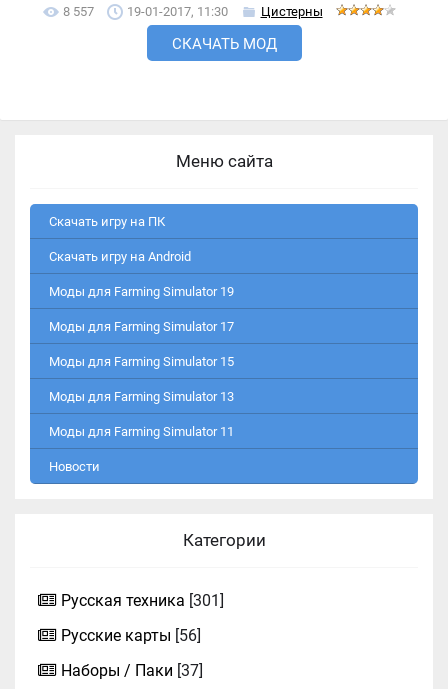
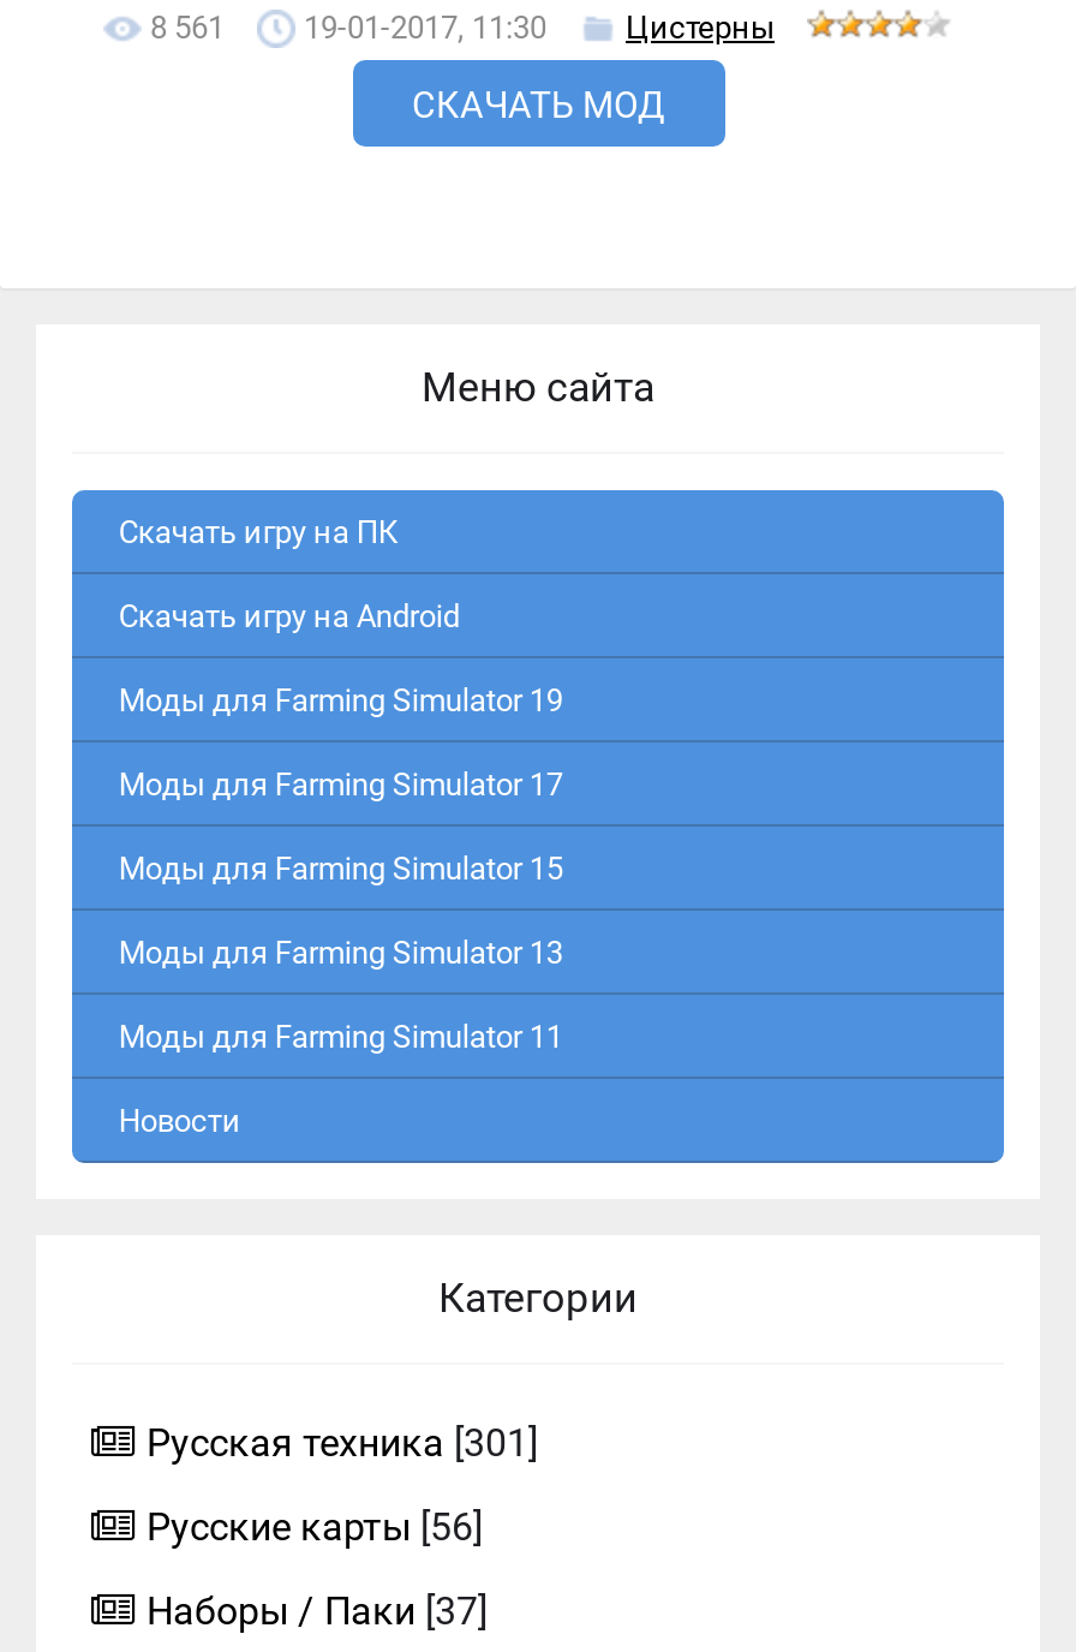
[62,4,93,19] 8 557 -> [150,11,225,47] 8 561

